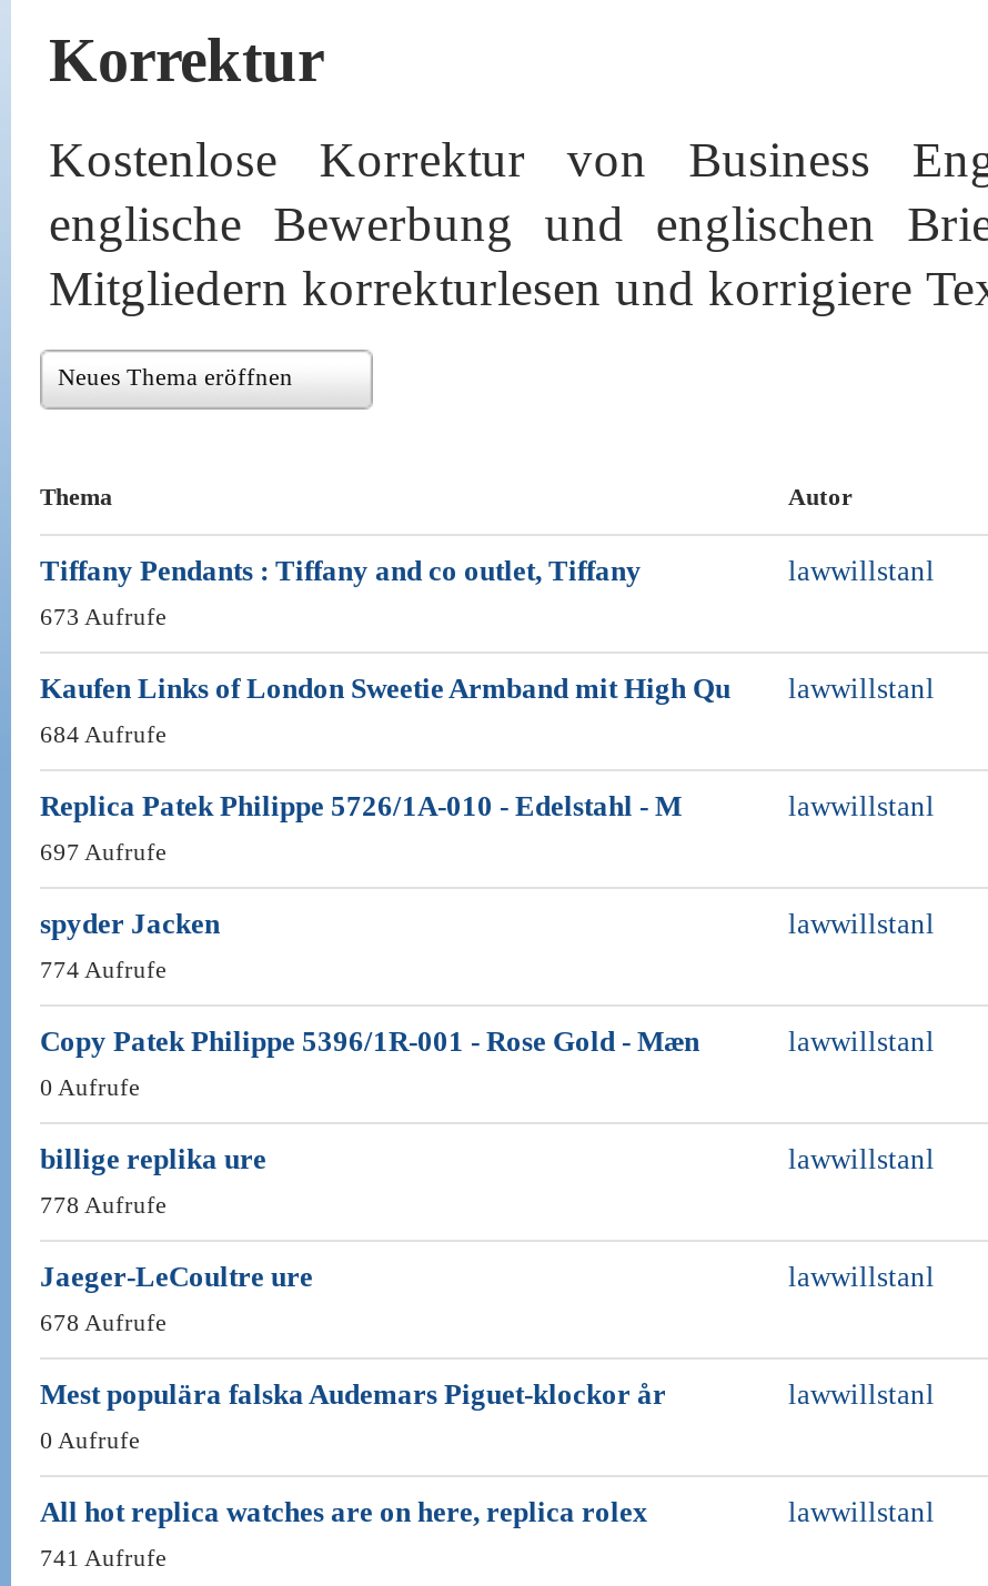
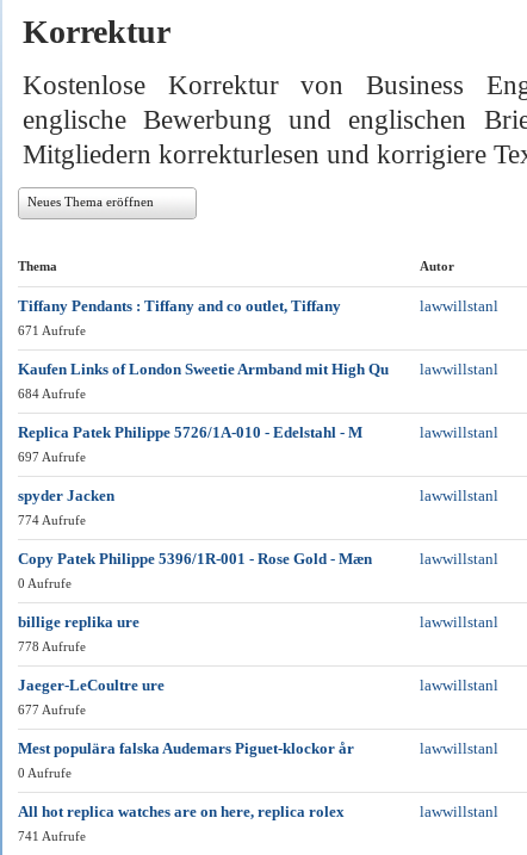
[40,603,167,629] 673 Aufrufe -> [18,323,86,337] 671 Aufrufe
[40,1309,167,1335] 678 Aufrufe -> [18,702,86,717] 677 Aufrufe

